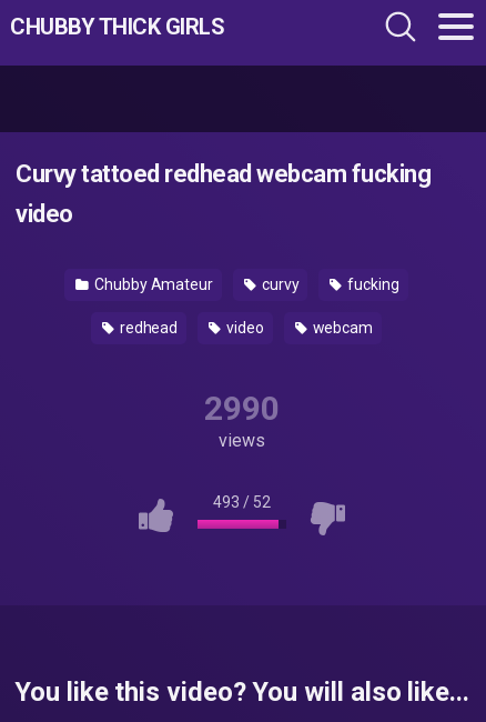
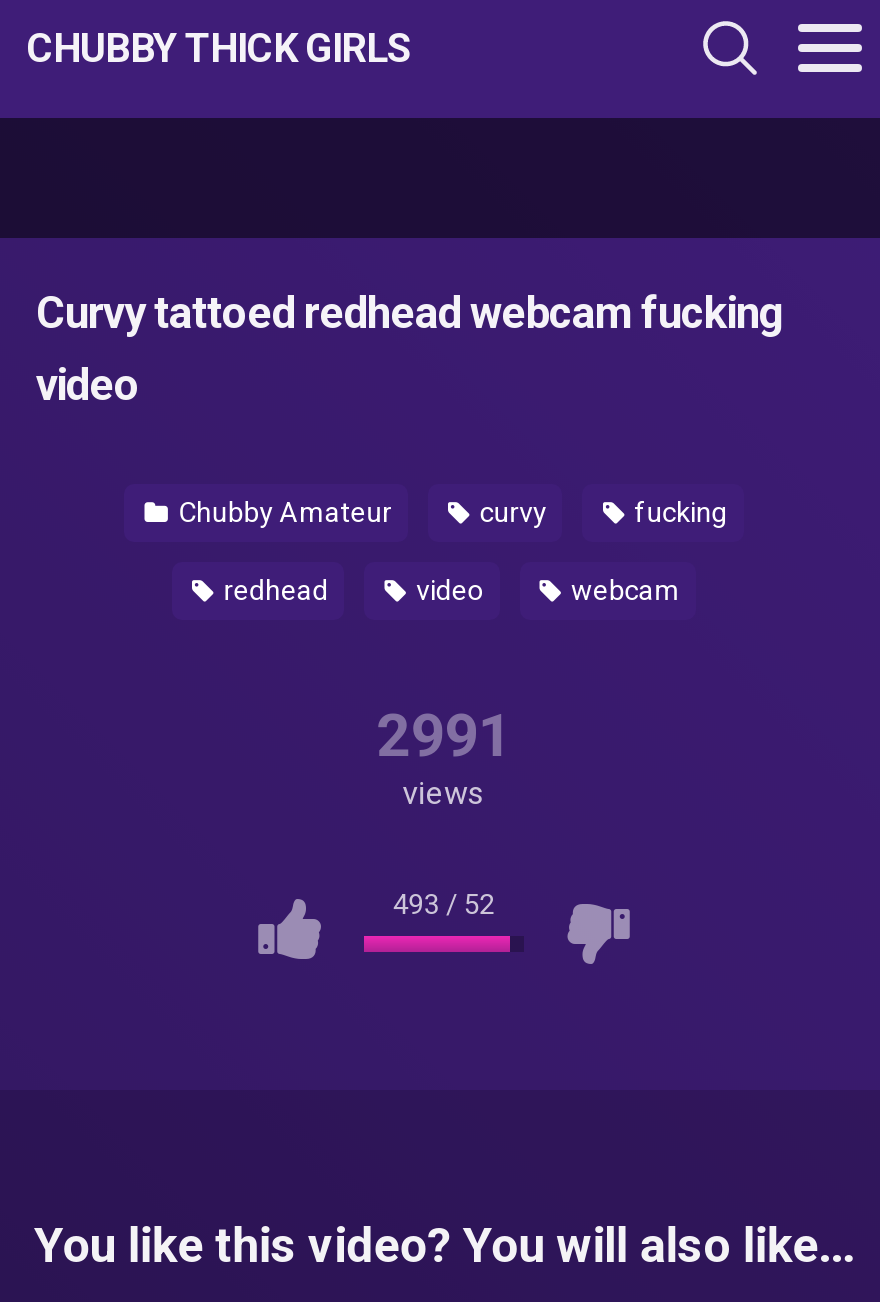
[204,389,279,428] 2990 -> [376,700,512,770] 2991

